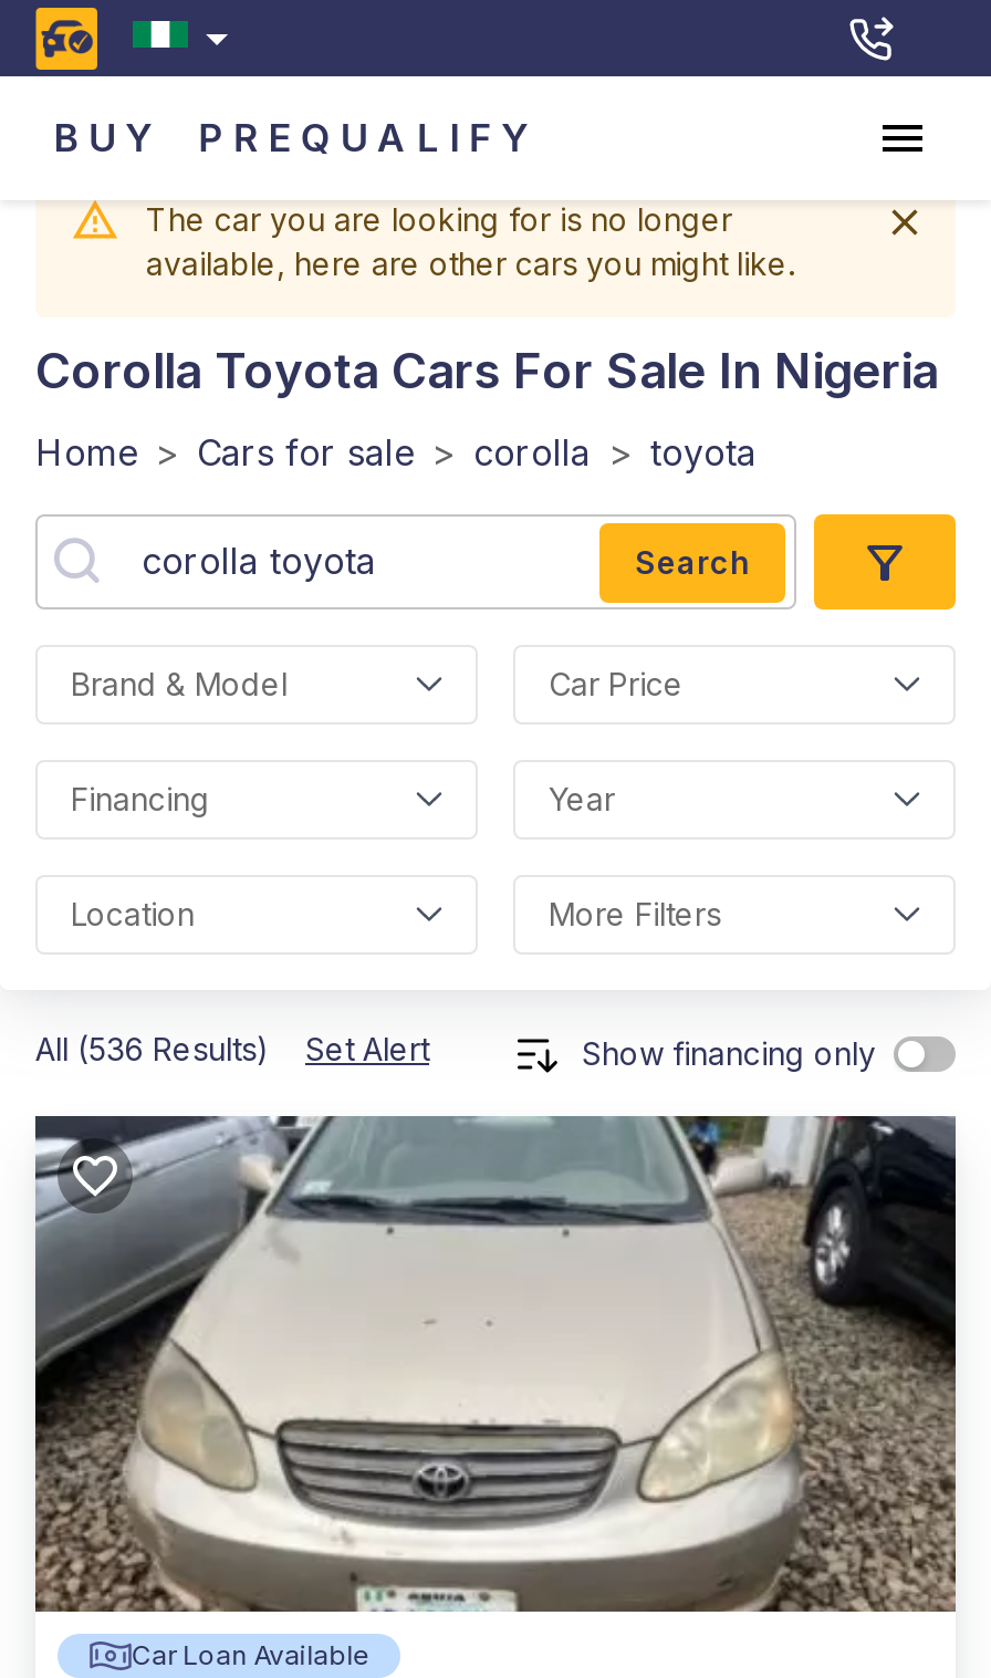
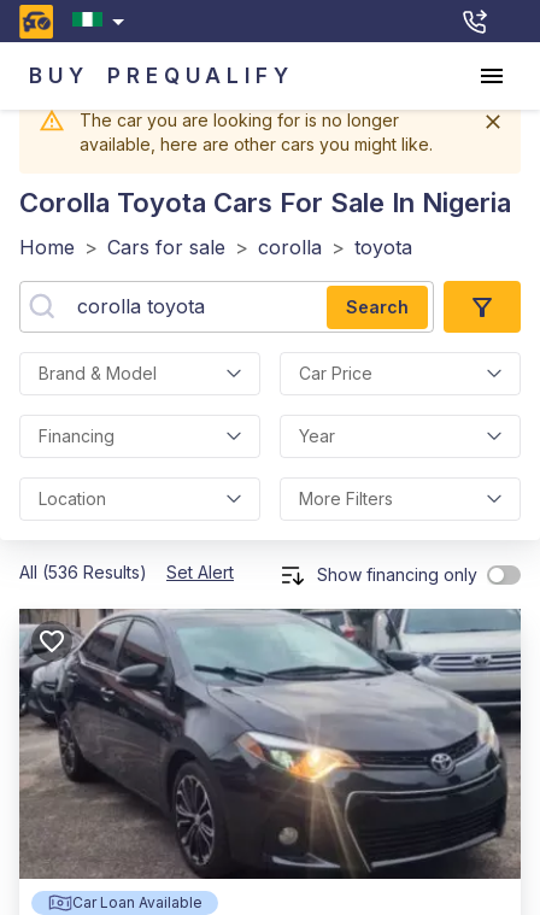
[35,1114,958,1614] [image] -> [19,609,522,880] [image]

